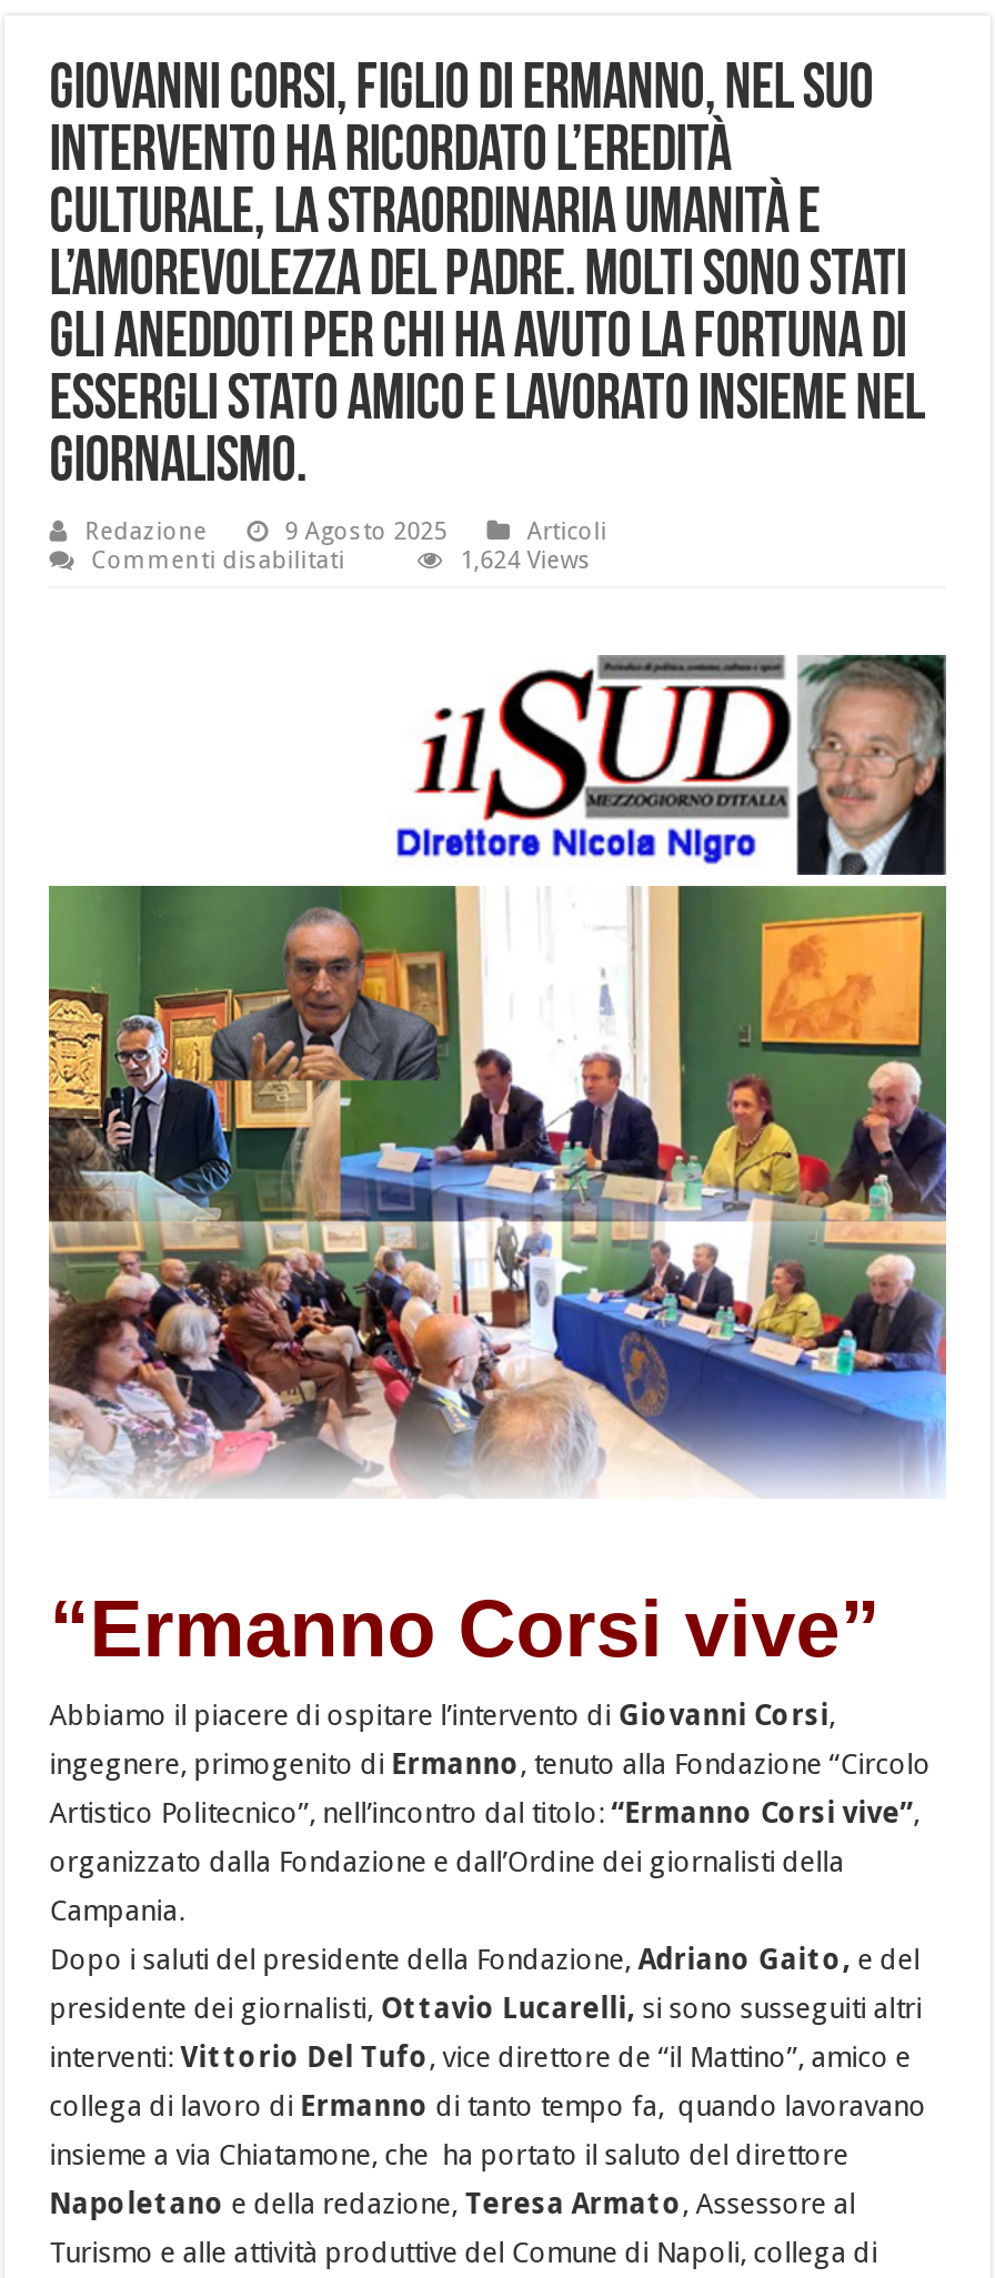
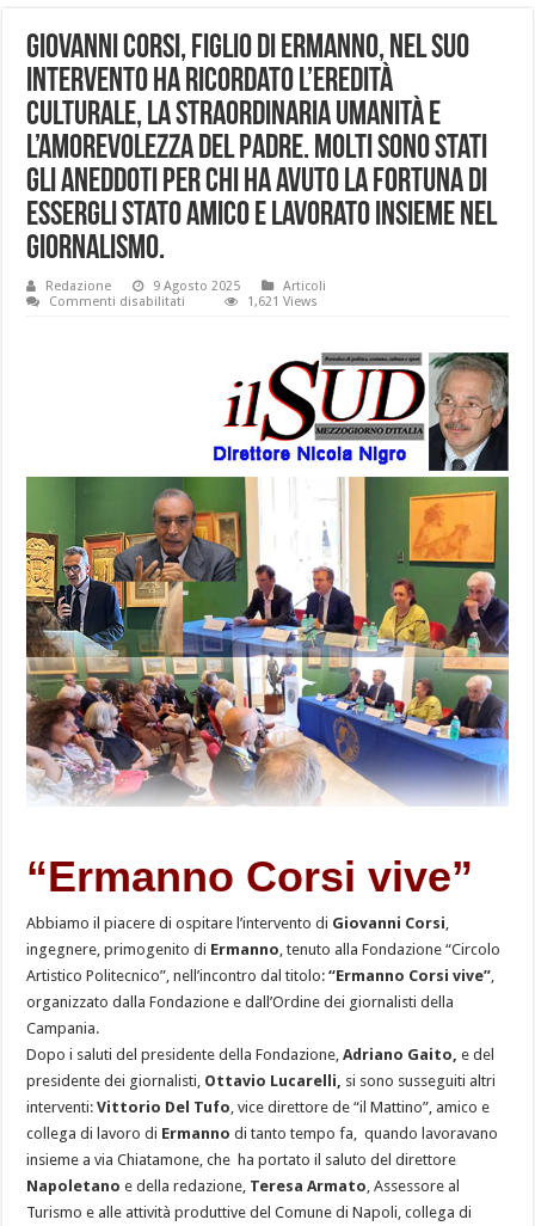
[460,546,591,575] 1,624 Views -> [247,294,318,309] 1,621 Views

